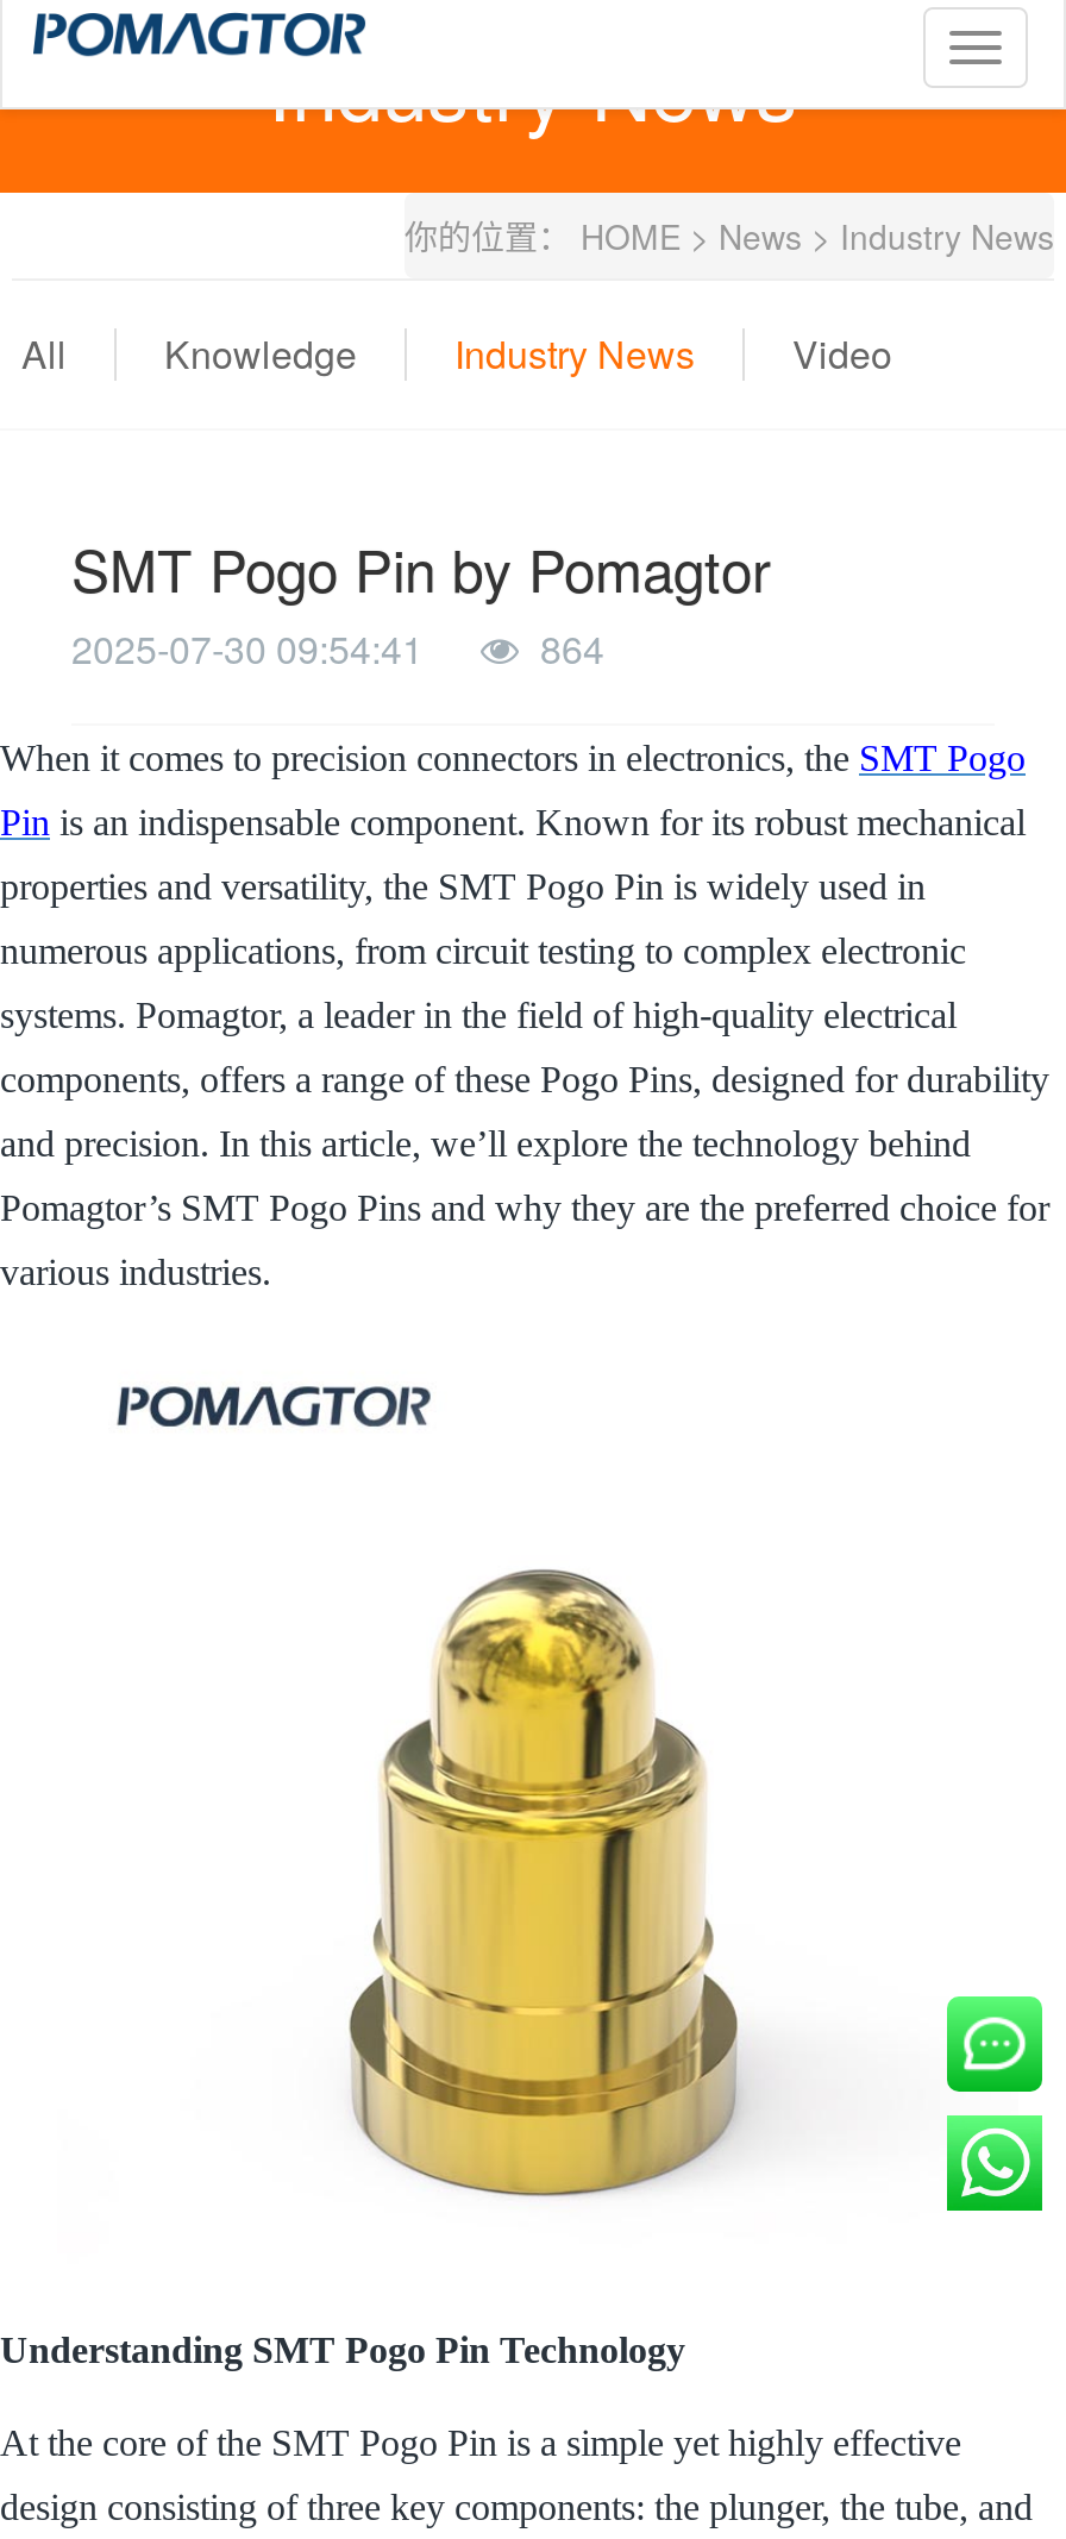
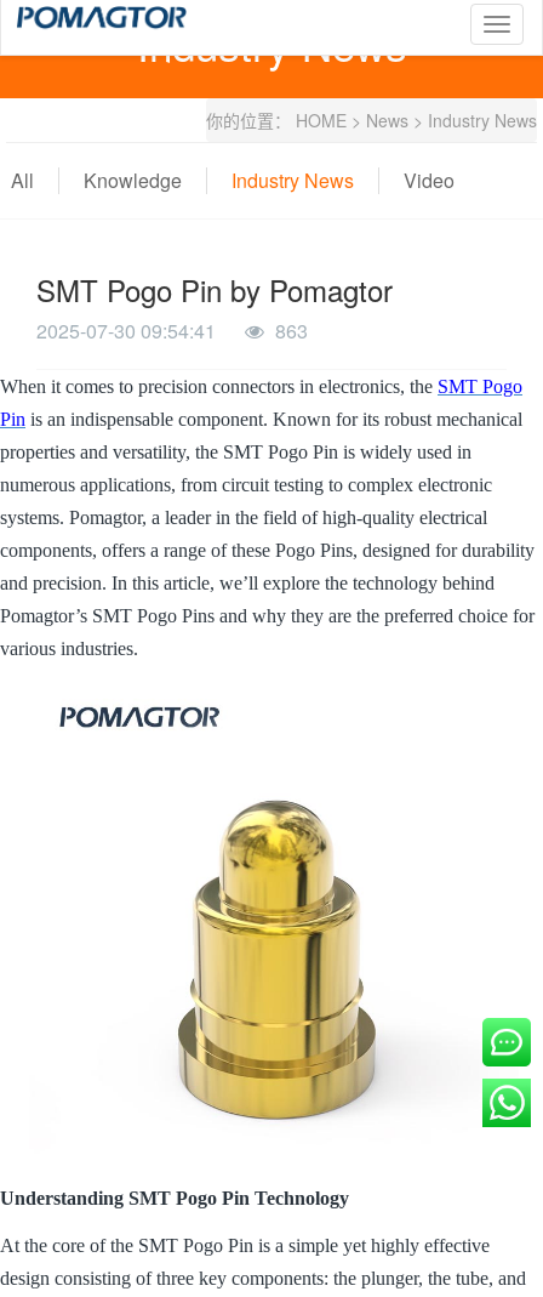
[540,621,604,676] 864 -> [275,317,308,345] 863

